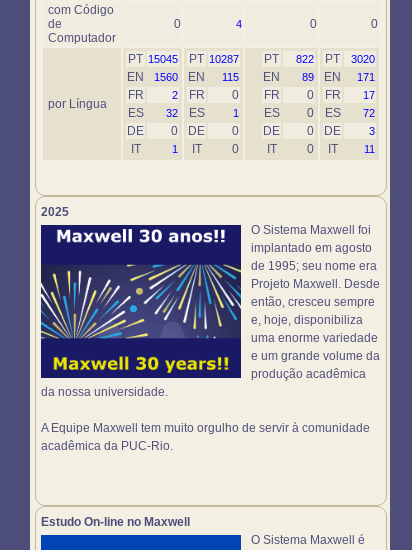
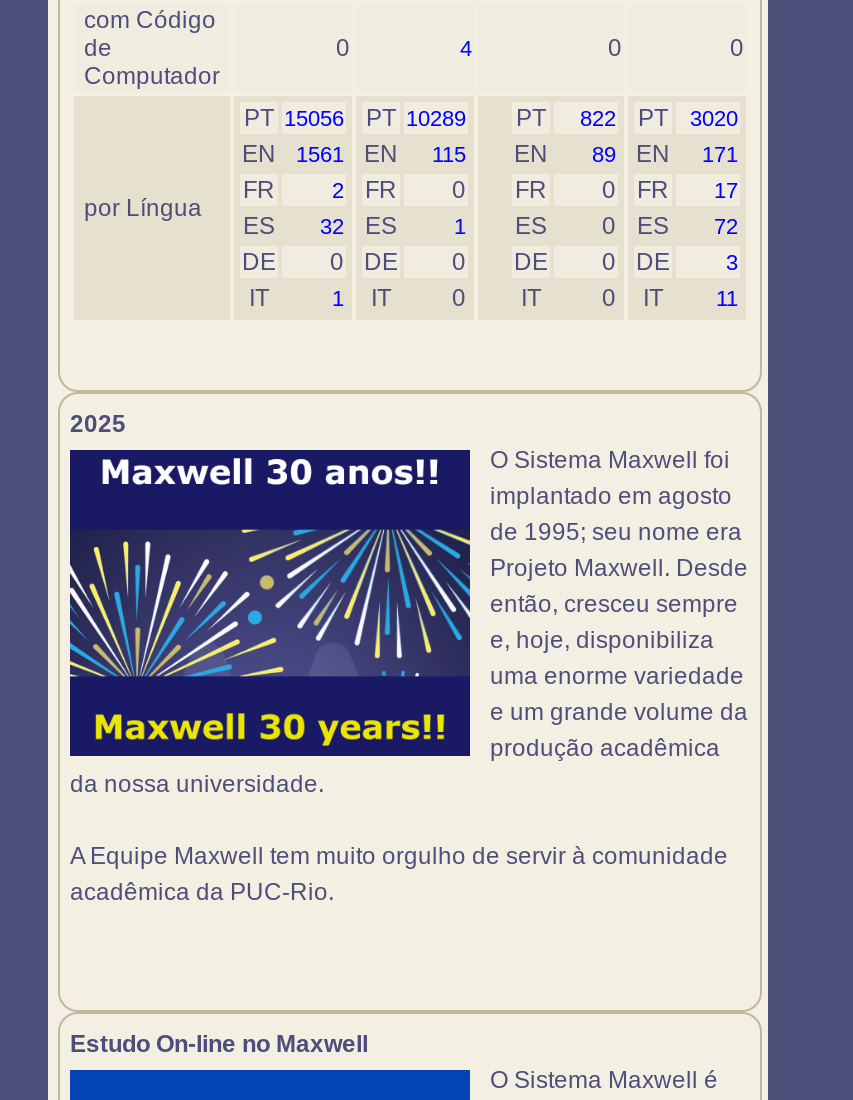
[128,52,178,66] PT 15045 -> [244,104,344,132] PT 15056
[189,52,239,66] PT 10287 -> [366,104,466,132] PT 10289
[127,70,375,84] EN 1560 EN 115 EN 89 EN 171 -> [242,140,738,168] EN 1561 EN 115 EN 89 EN 171

